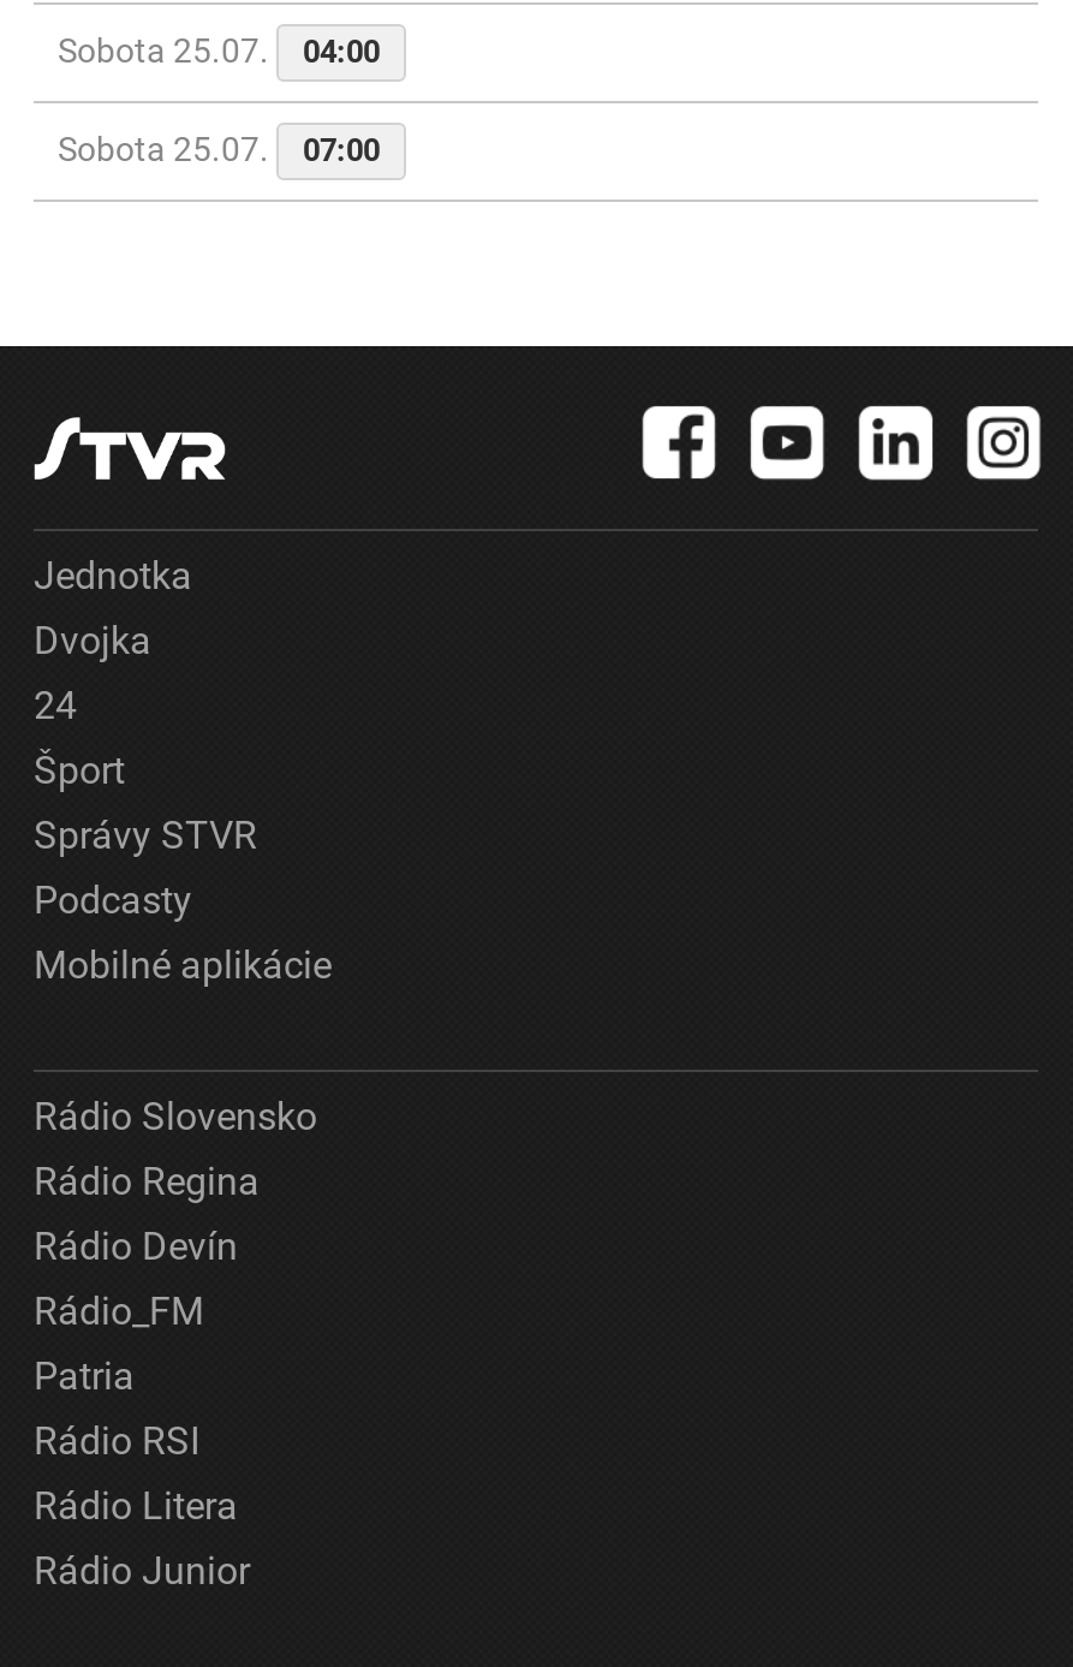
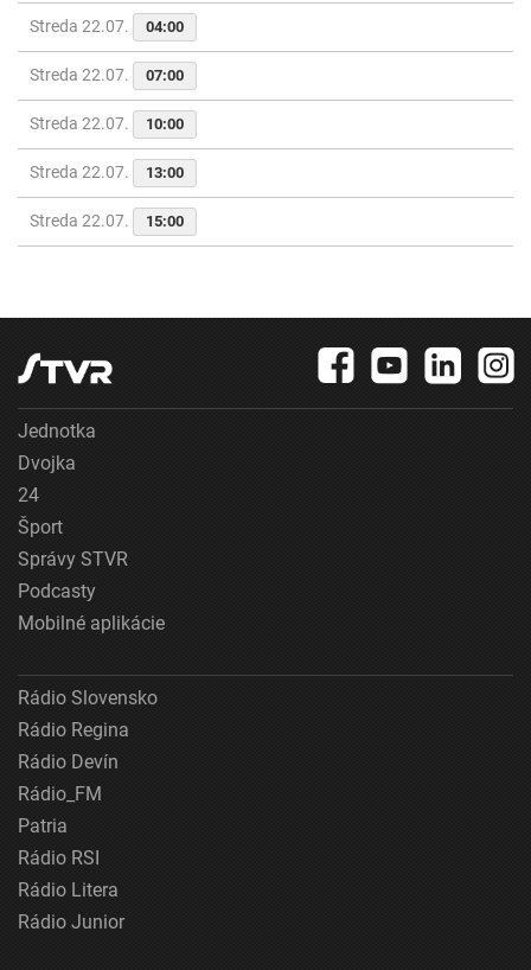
[58,31,380,70] Sobota 25.07. 04:00 -> [30,17,184,36] Streda 22.07. 04:00
[58,130,380,168] Sobota 25.07. 07:00 -> [30,65,184,84] Streda 22.07. 07:00
none -> [30,114,184,230] Streda 22.07. | 10:00 | Streda 22.07. | 13:00 | Streda 22.07. | 15:00

